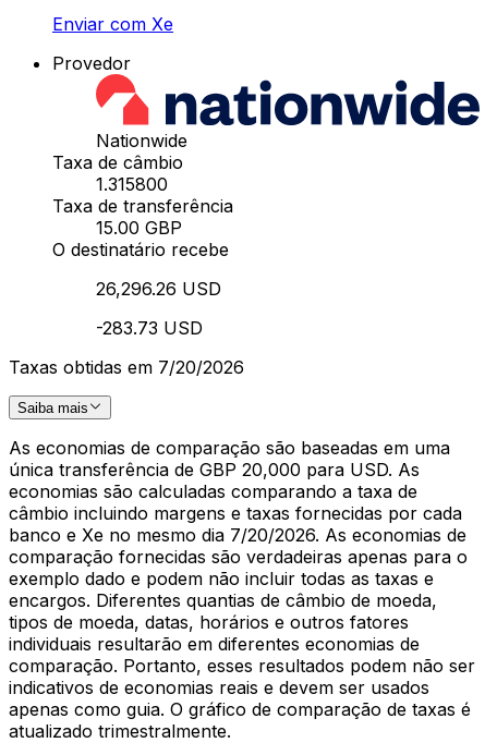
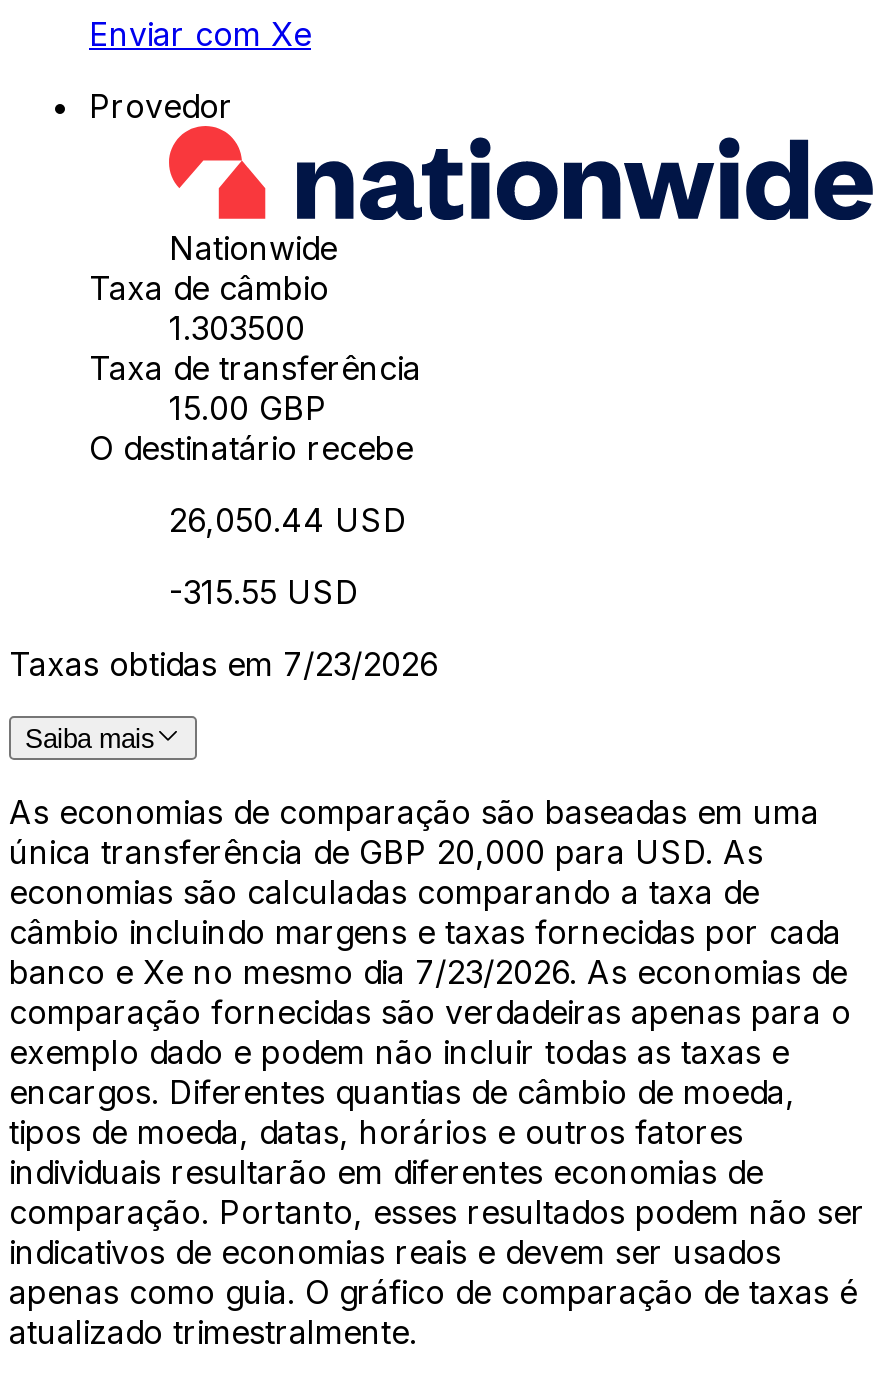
[96,173,168,195] 1.315800 -> [169,307,305,347] 1.303500
[96,277,221,299] 26,296.26 USD -> [169,499,407,539] 26,050.44 USD
[96,317,203,338] -283.73 USD -> [169,571,359,611] -315.55 USD
[9,356,244,378] Taxas obtidas em 7/20/2026 -> [9,643,439,683] Taxas obtidas em 7/23/2026
[9,524,466,546] banco e Xe no mesmo dia 7/20/2026. As economias de -> [9,952,847,992] banco e Xe no mesmo dia 7/23/2026. As economias de

